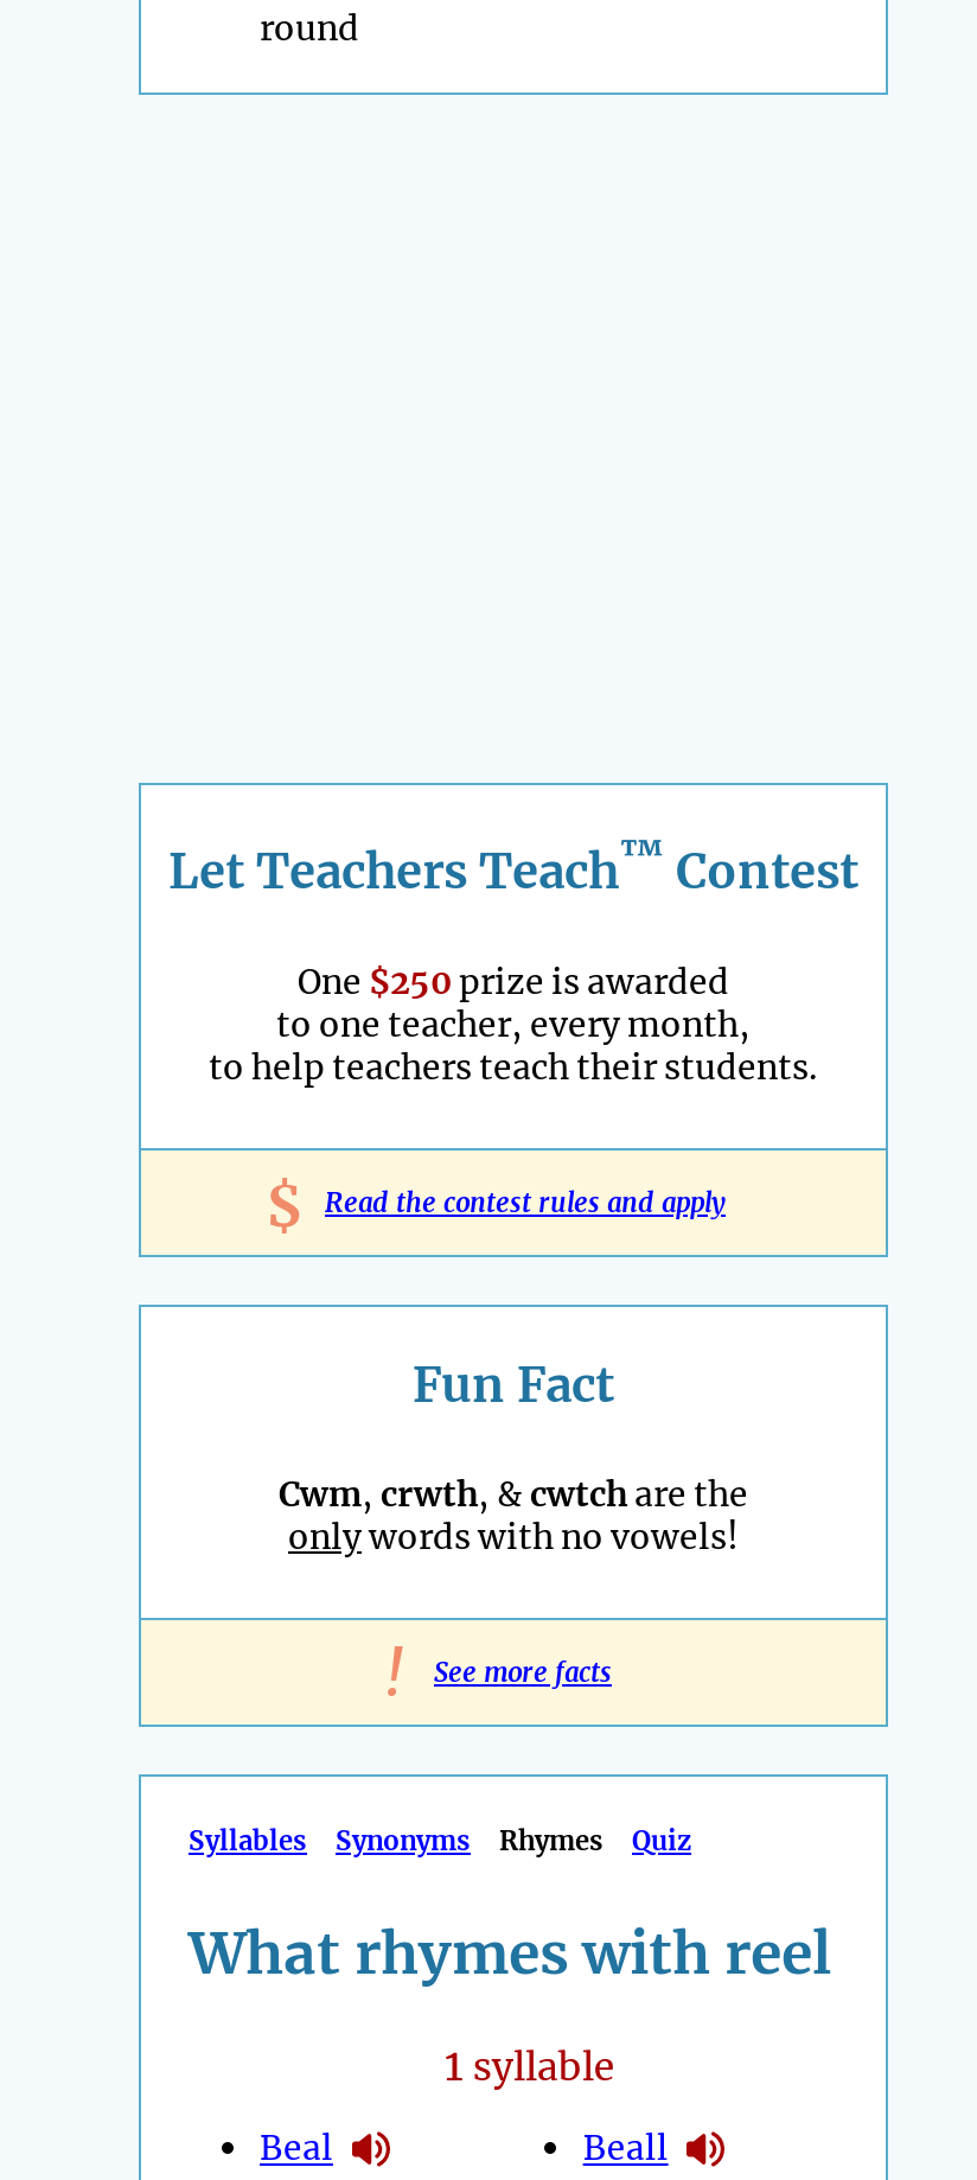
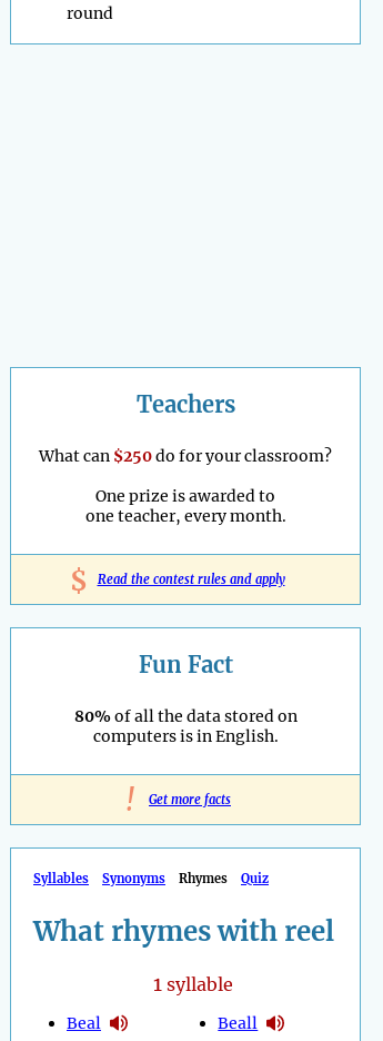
[168,833,858,1089] Let Teachers Teach™ Contest | One $250 prize is awarded | to one teacher, every month, | to help teachers teach their students. -> [39,391,332,526] Teachers | What can $250 do for your classroom? | One prize is awarded to | one teacher, every month.
[279,1473,748,1558] Cwm, crwth, & cwtch are the | onlywords with no vowels! -> [74,707,297,747] 80% of all the data stored on | computers is in English.
[434,1656,612,1689] See more facts -> [149,792,231,808] Get more facts

